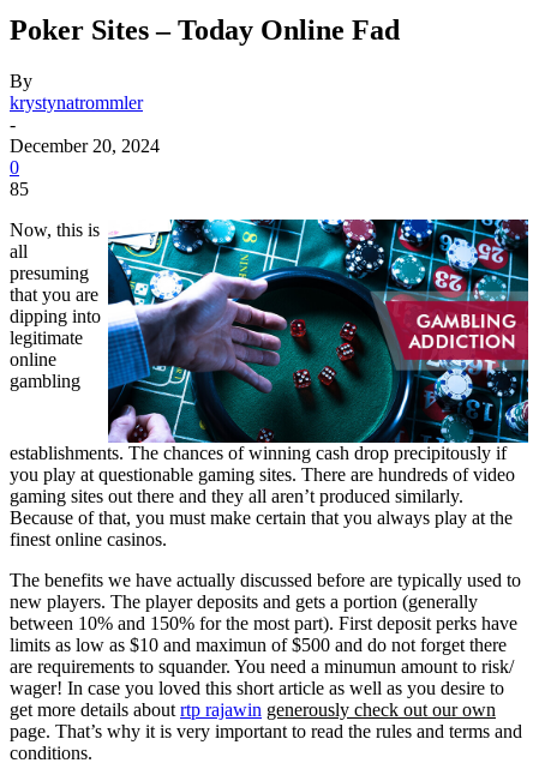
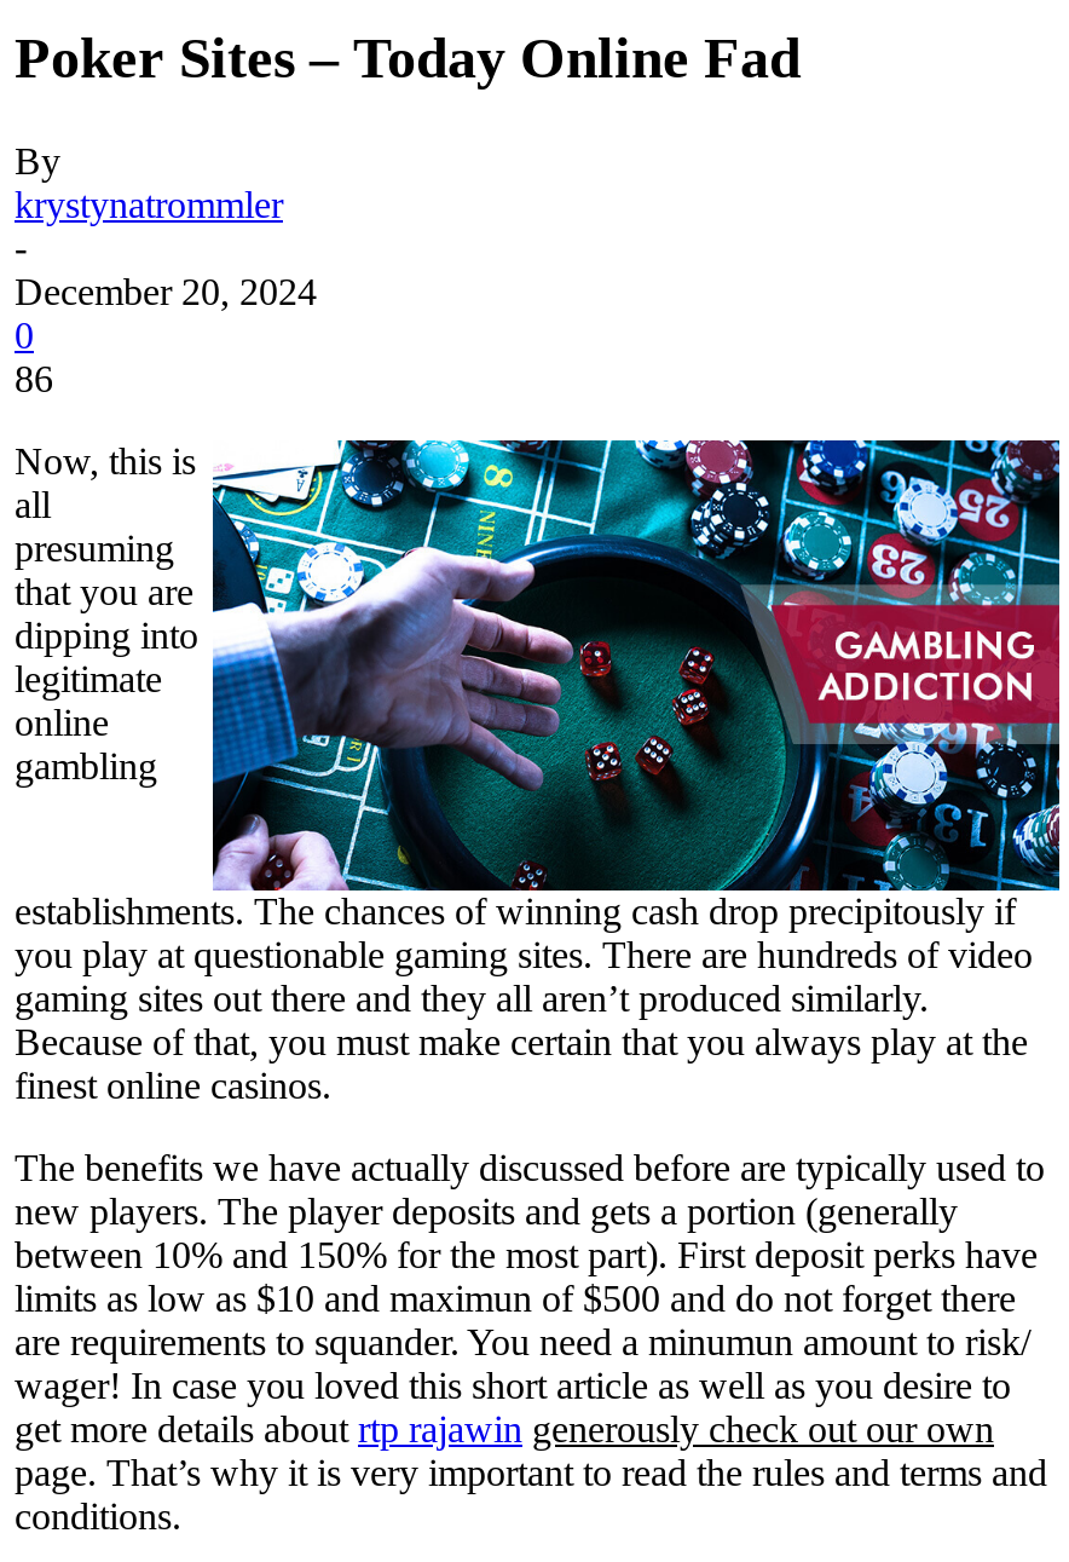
[10,179,29,199] 85 -> [15,358,53,399] 86

